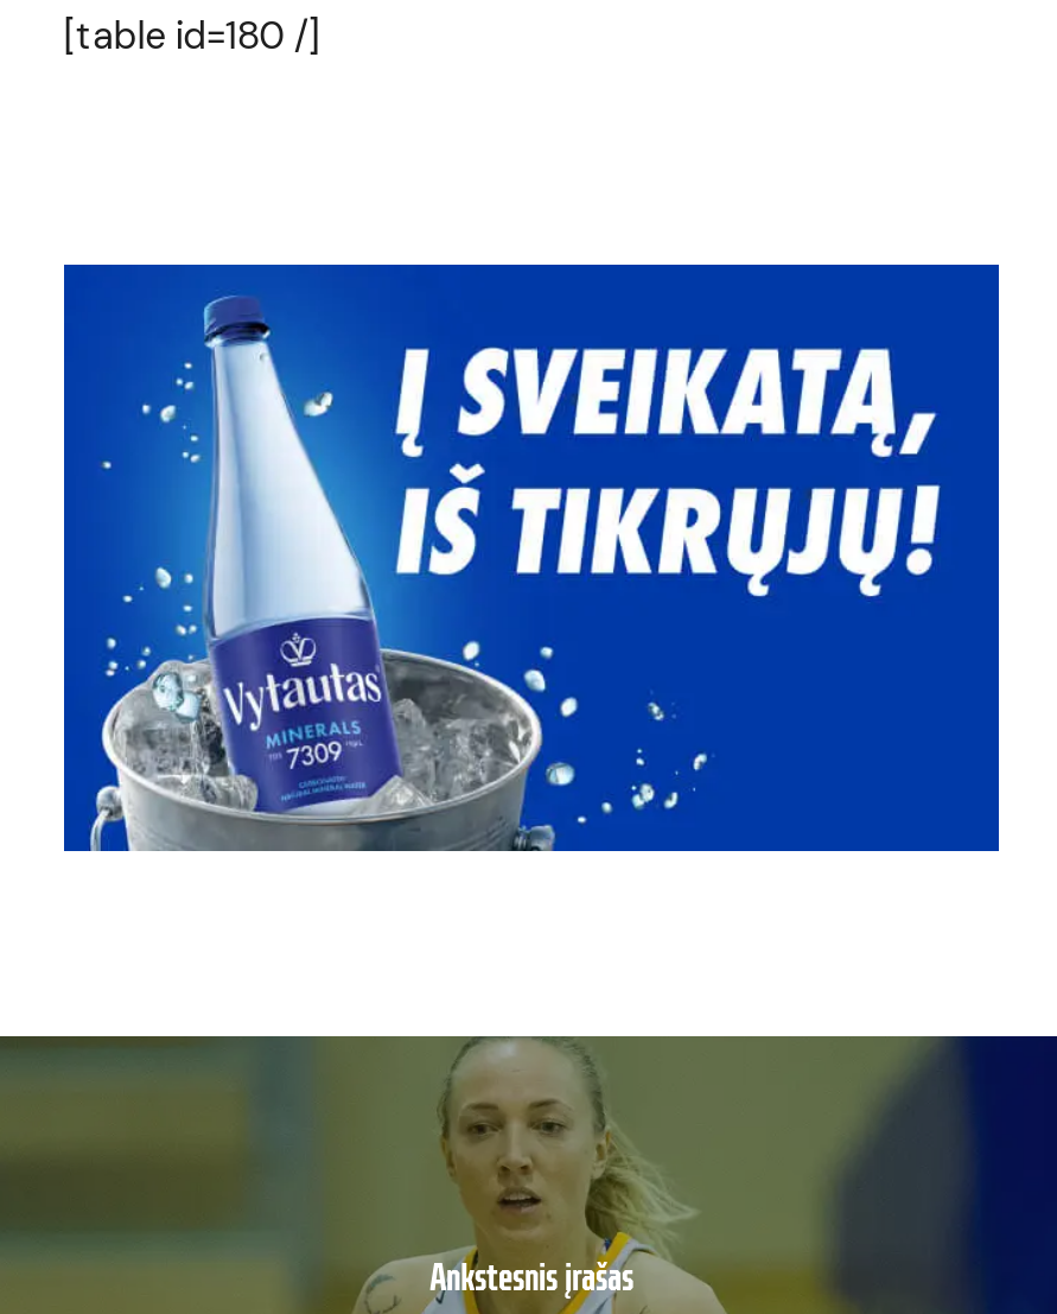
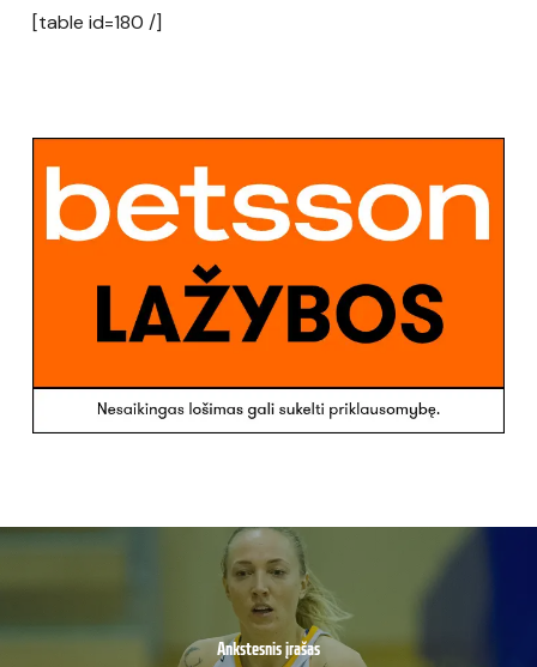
[62,262,1001,853] [image] -> [31,137,506,435] [image]

